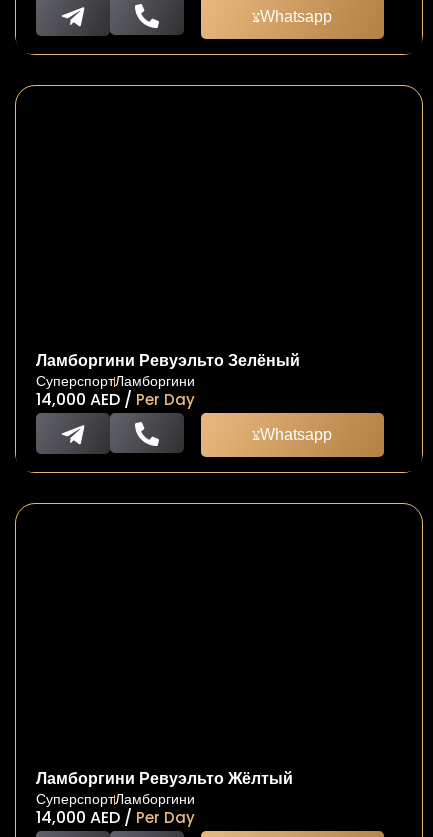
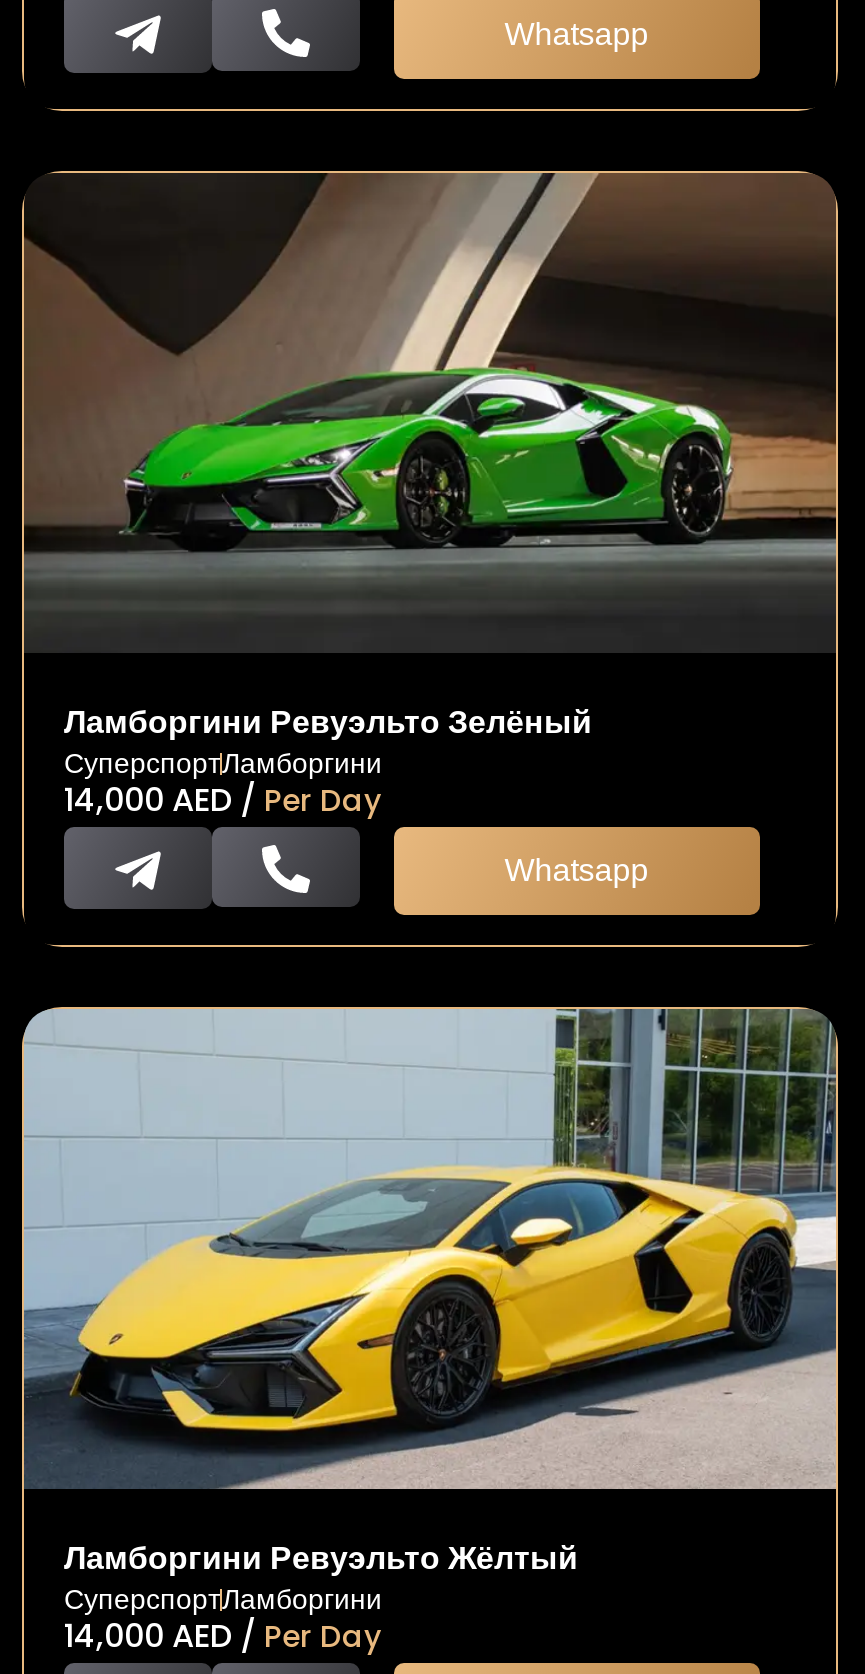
none -> [24,172,838,652] [image]
none -> [22,1008,838,1492] [image]

